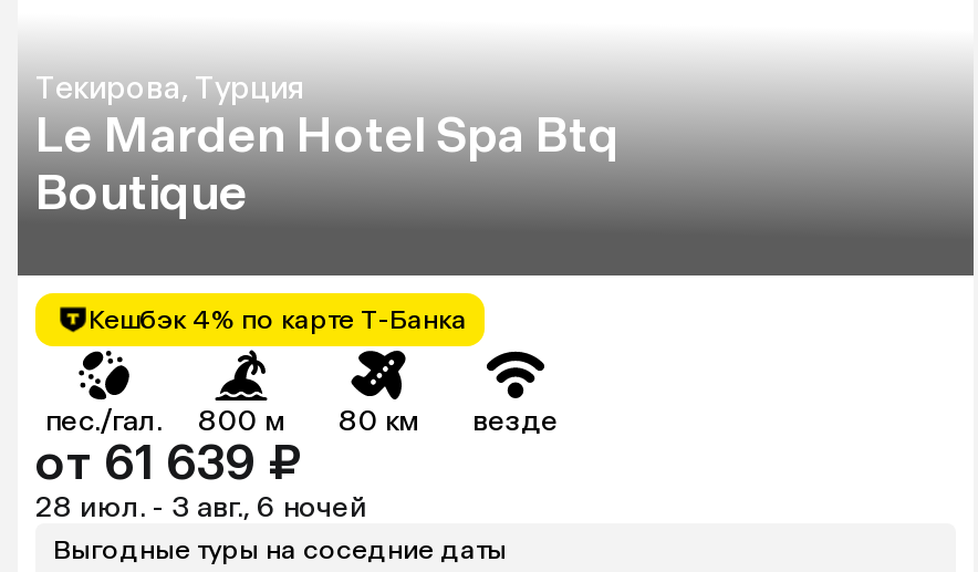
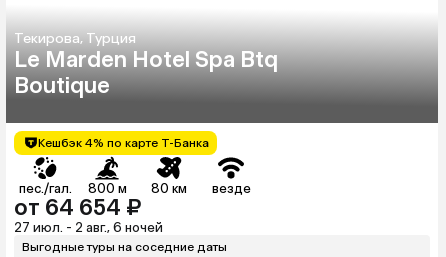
[35,433,301,492] от 61 639 ₽ -> [14,194,141,221] от 64 654 ₽
[35,490,367,523] 28 июл. - 3 авг., 6 ночей -> [14,220,163,235] 27 июл. - 2 авг., 6 ночей

